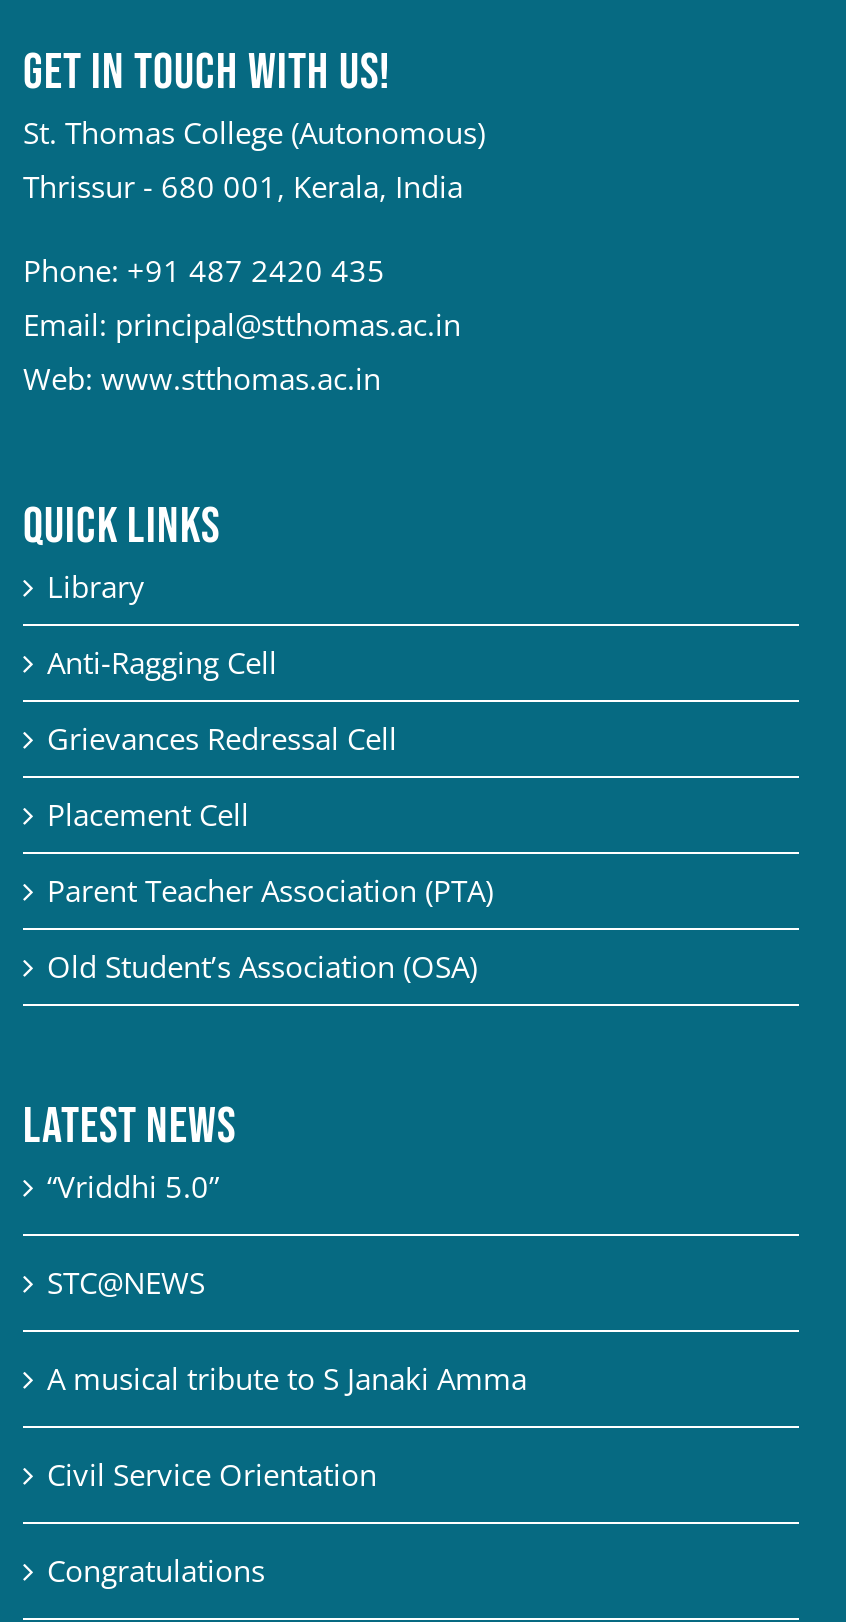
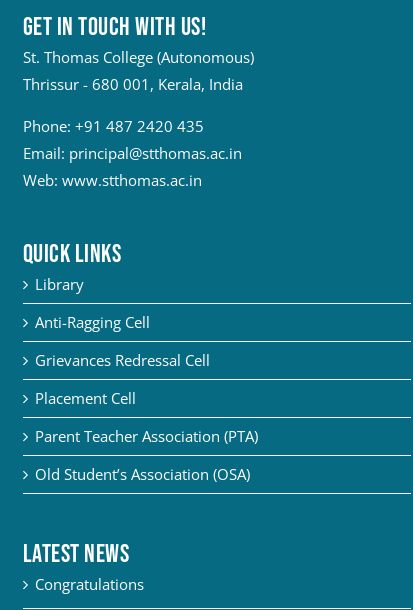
[47,1166,527,1494] “Vriddhi 5.0” | STC@NEWS | A musical tribute to S Janaki Amma | Civil Service Orientation -> none

